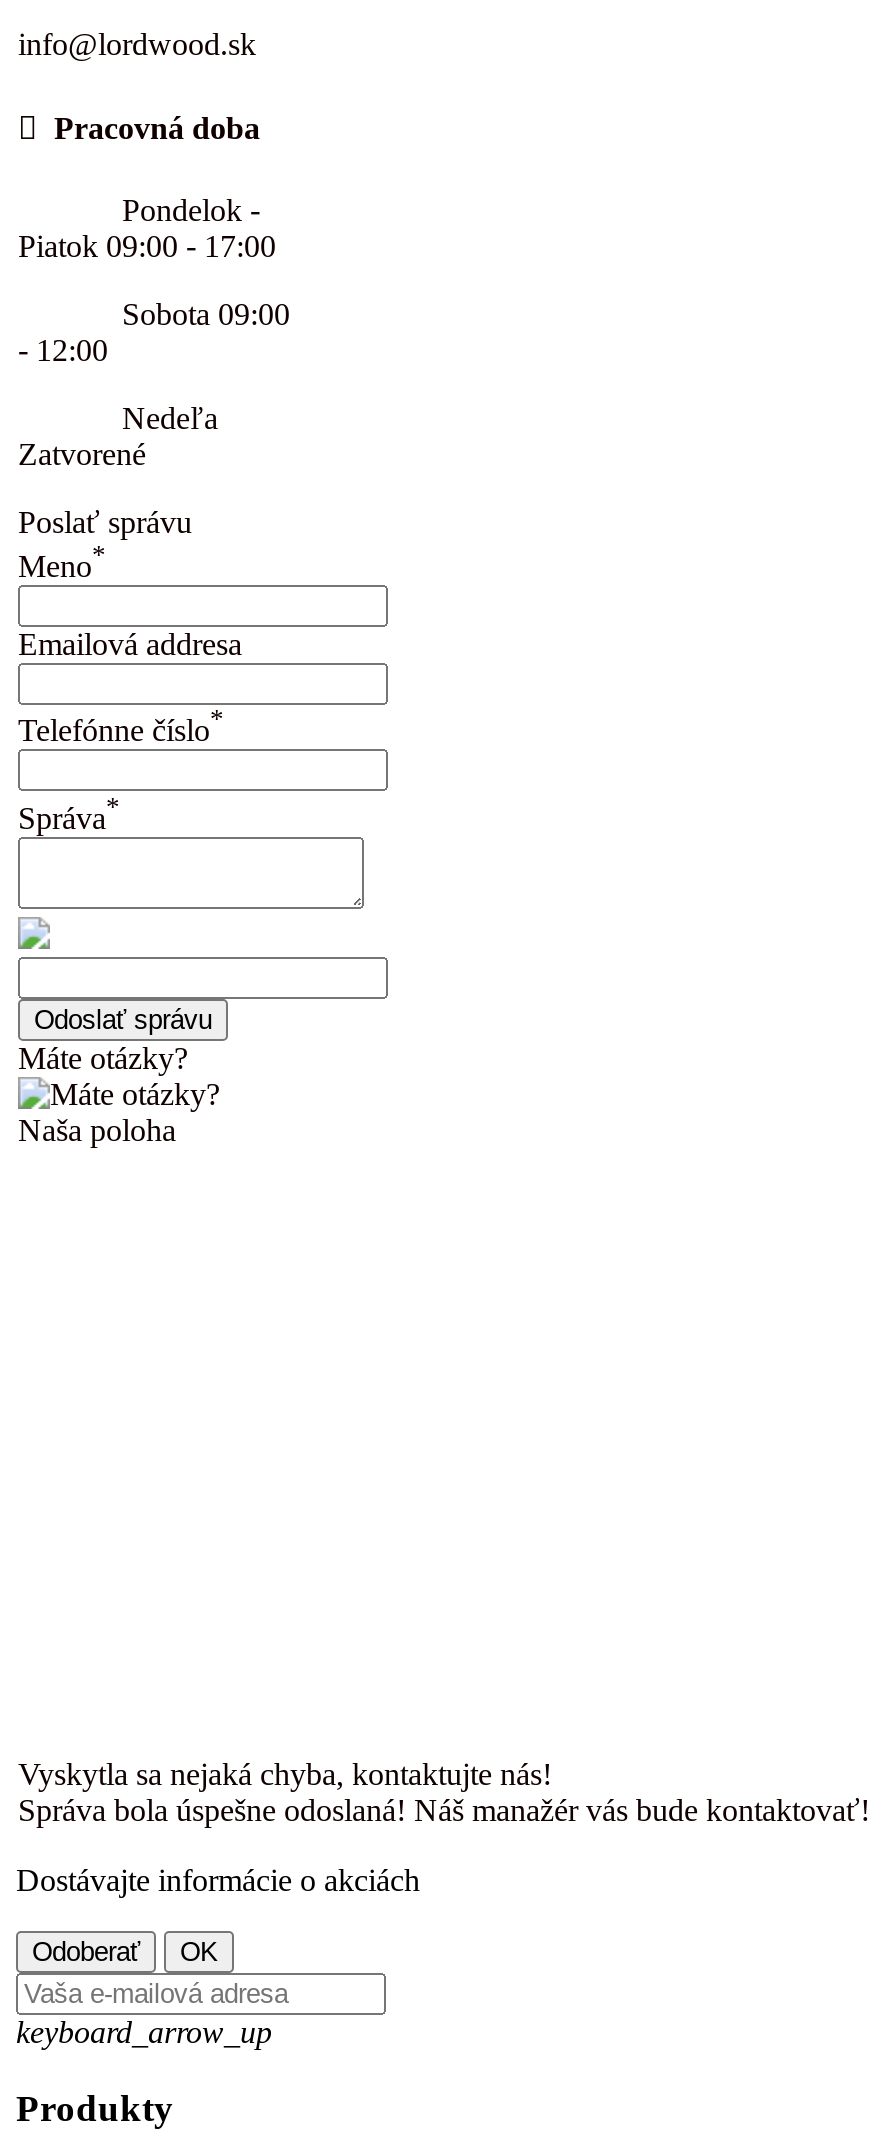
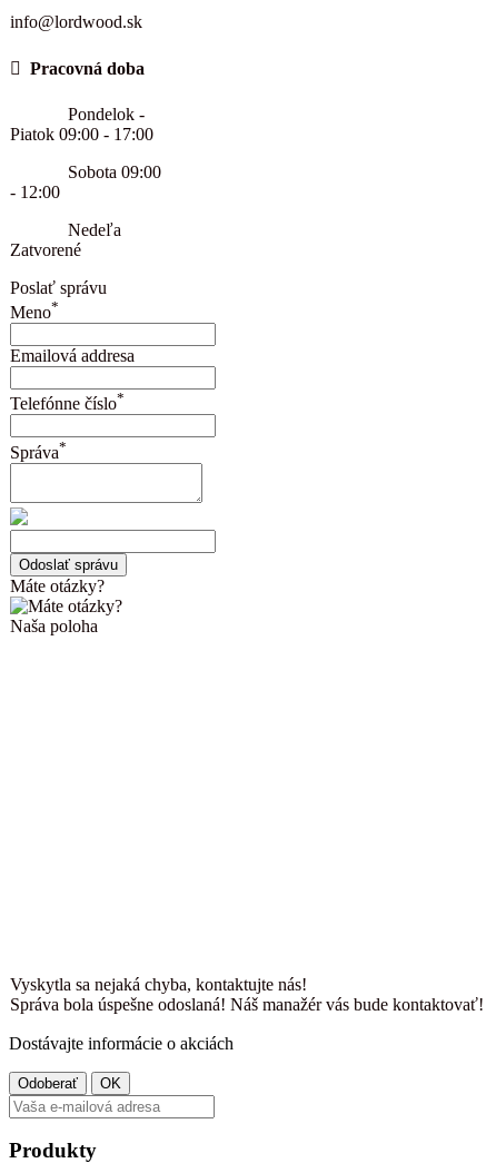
[16,2014,272,2048] keyboard_arrow_up -> none

